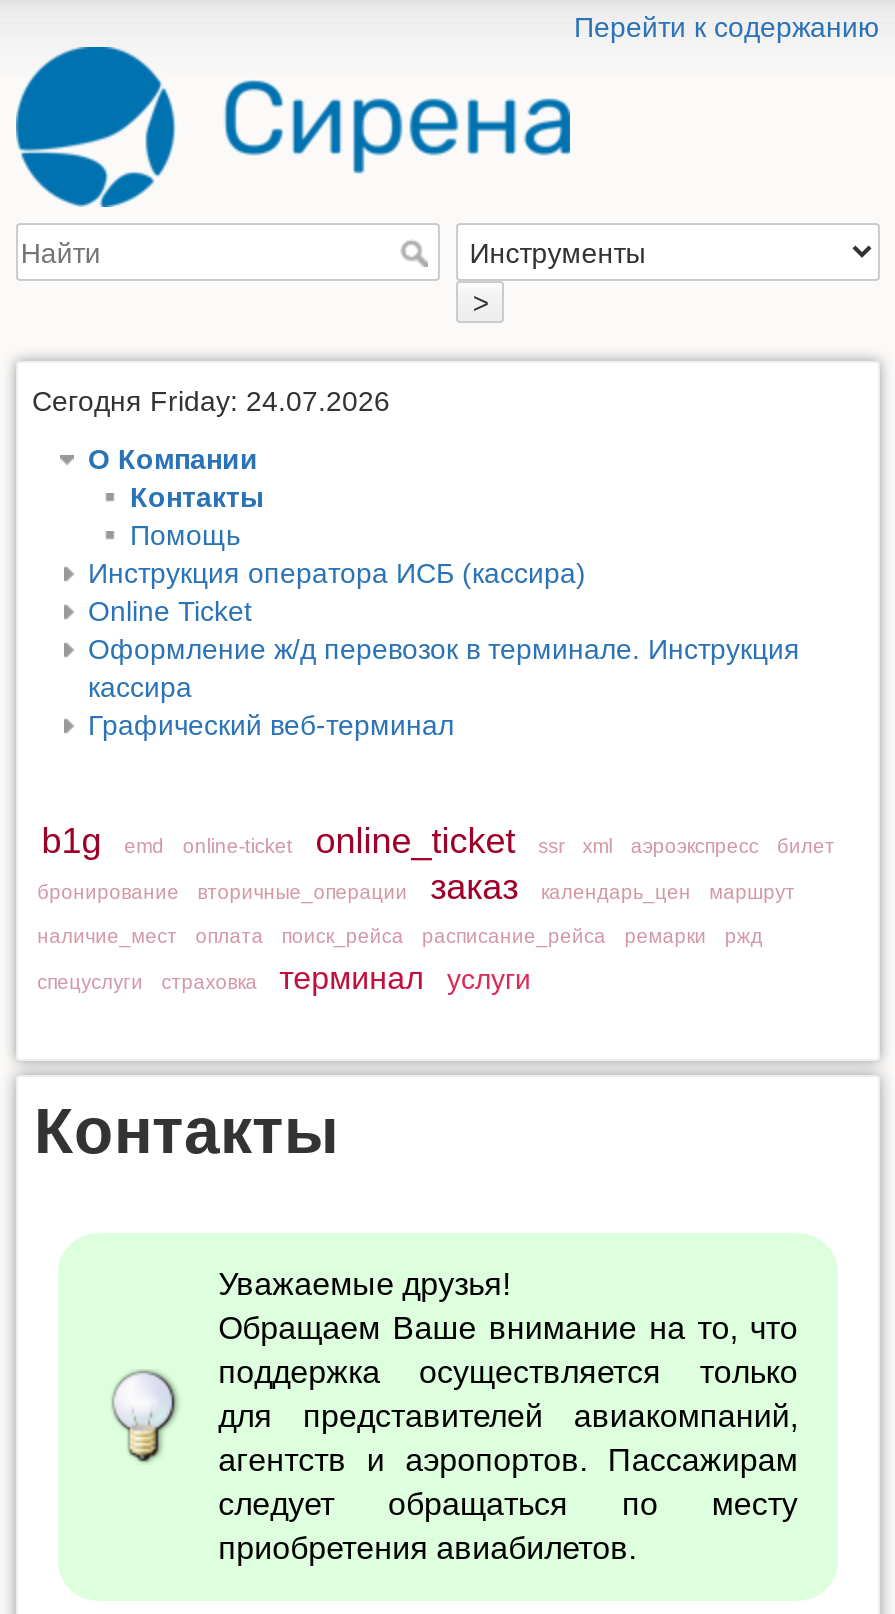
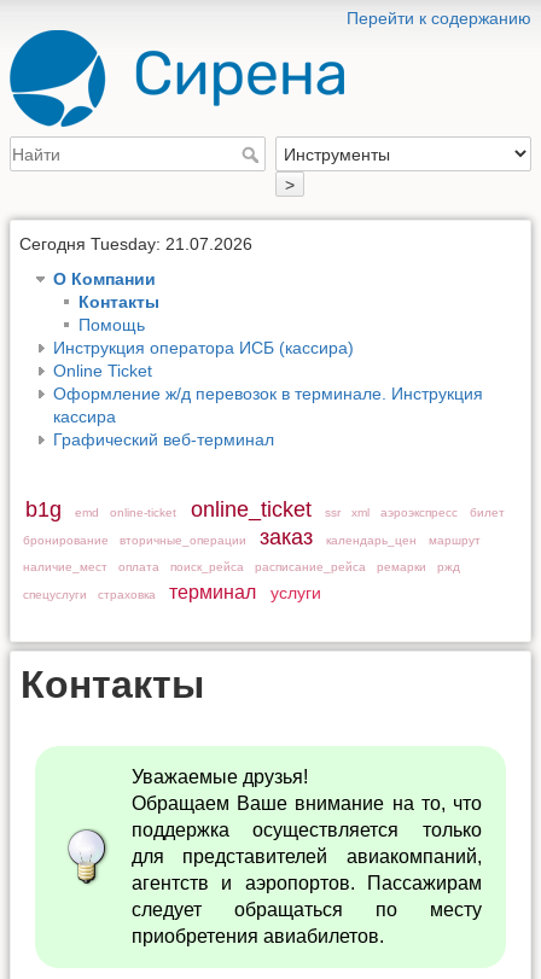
[32,385,390,417] Сегодня Friday: 24.07.2026 -> [19,234,252,253] Сегодня Tuesday: 21.07.2026

